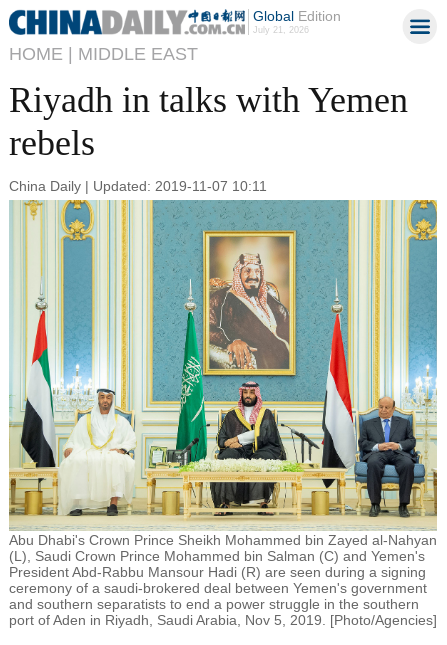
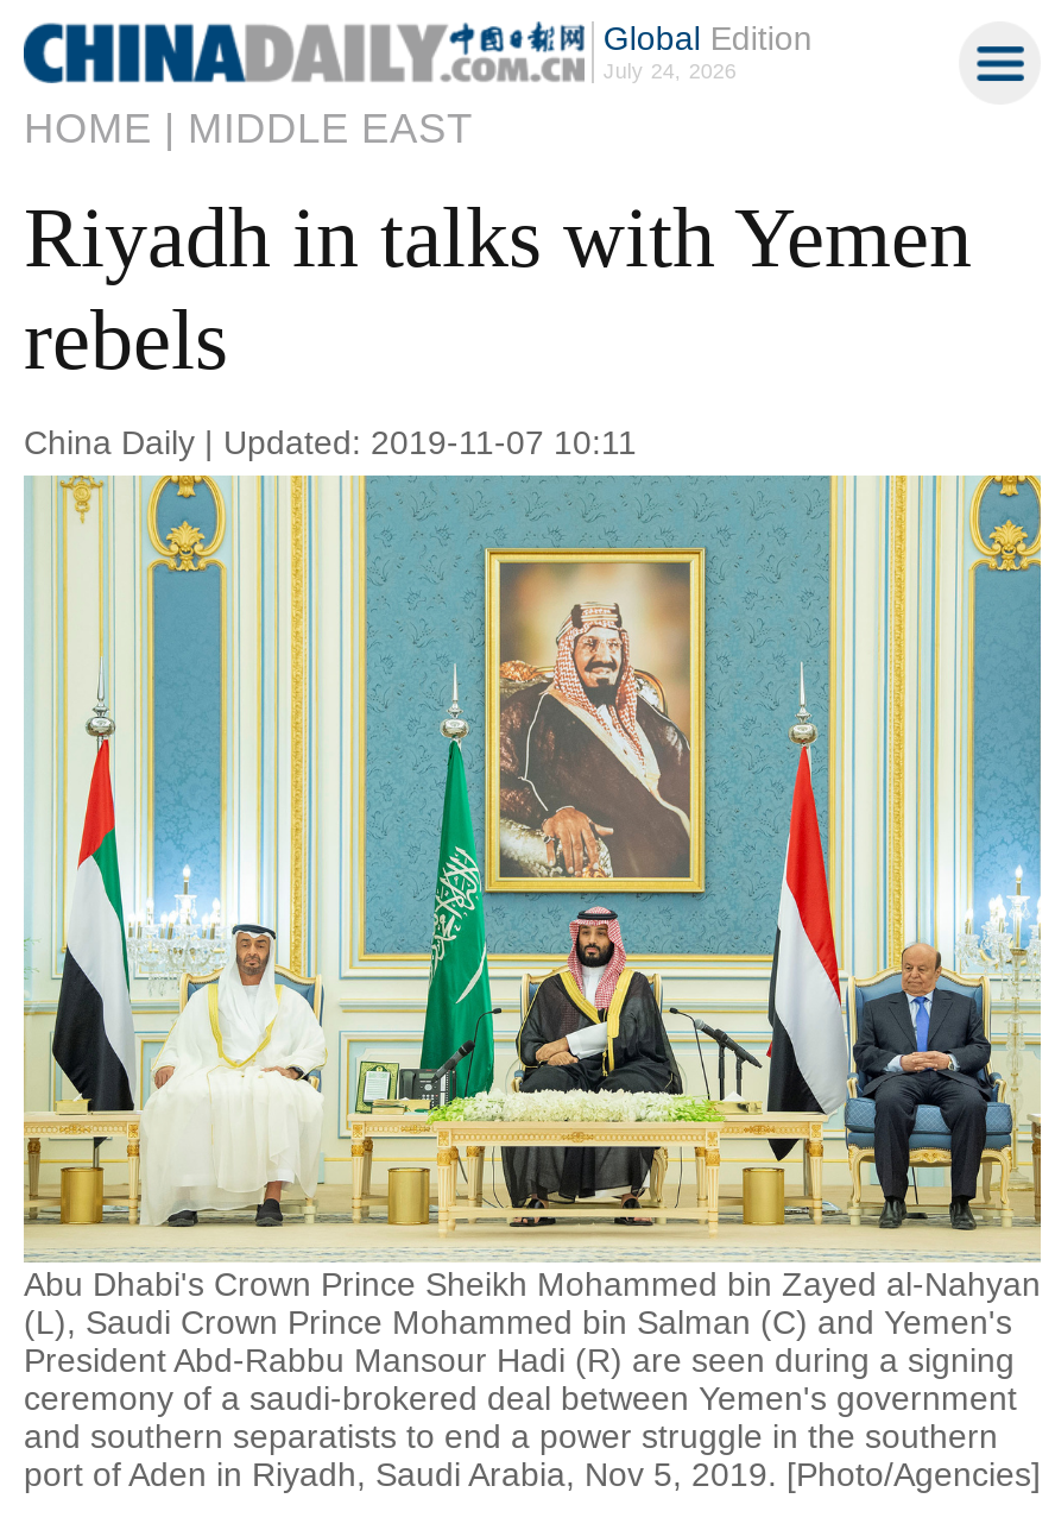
[253,25,309,35] July 21, 2026 -> [603,59,736,83] July 24, 2026

